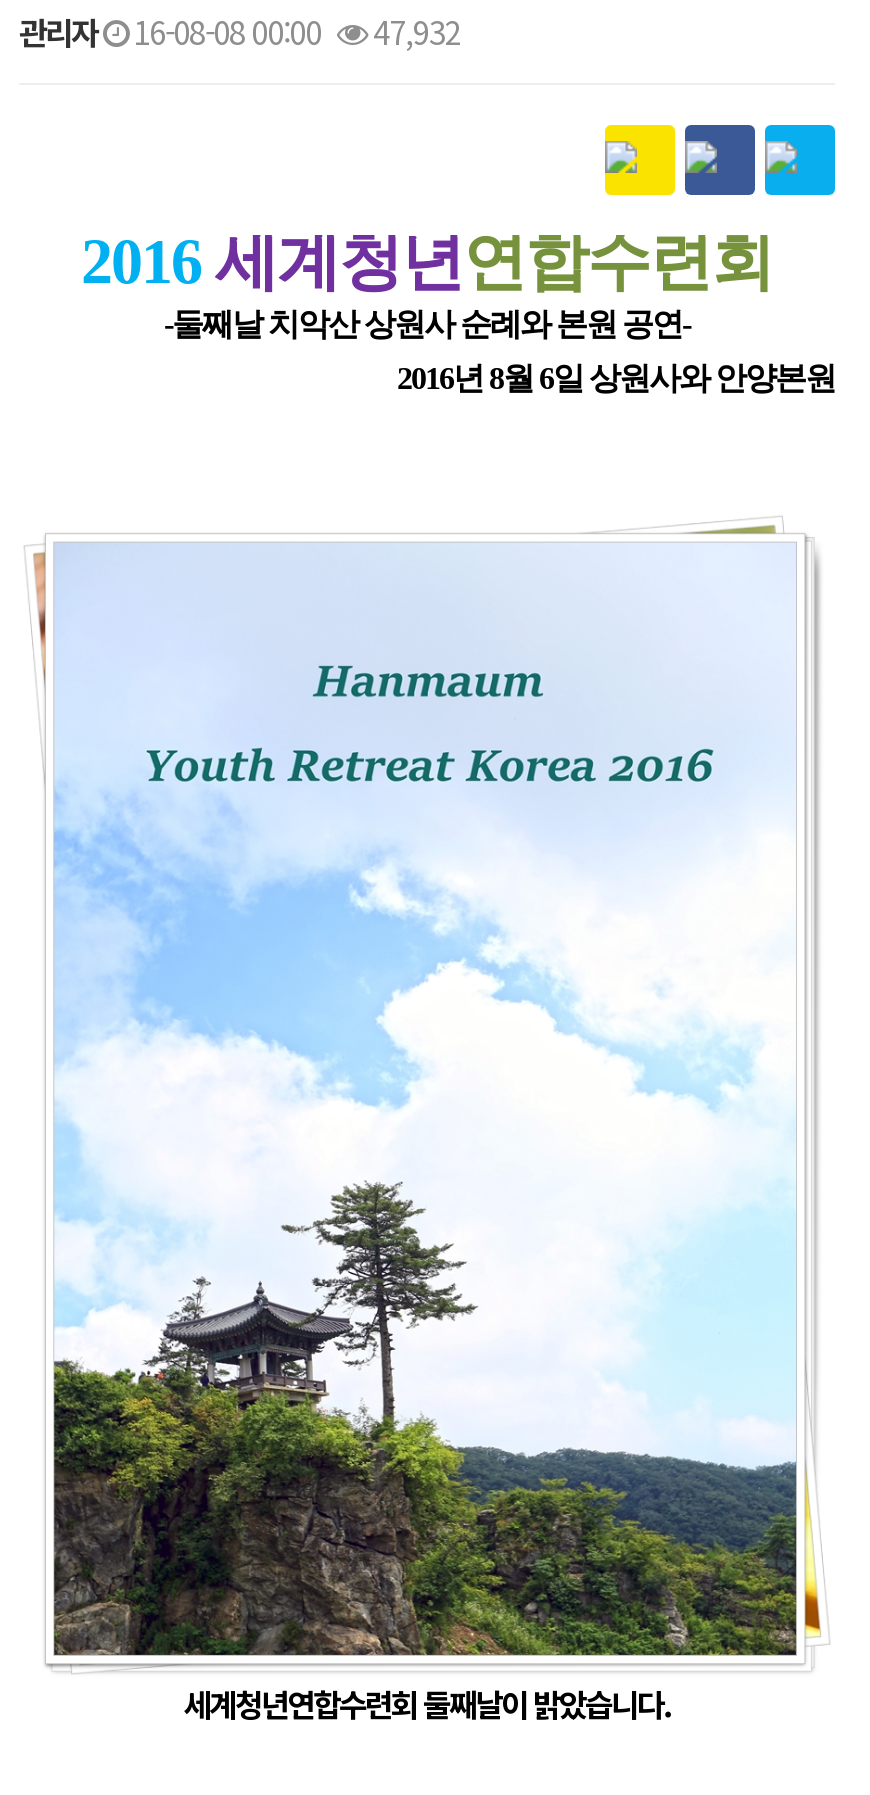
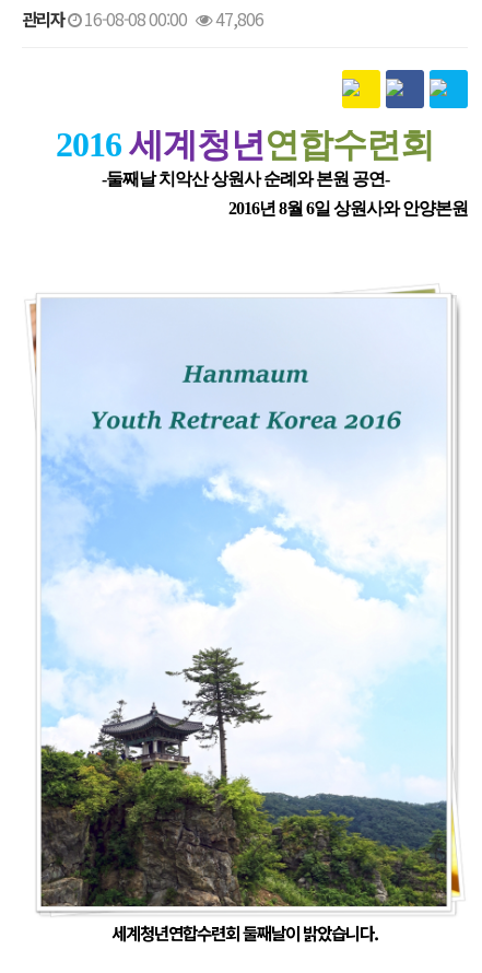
[19,9,461,55] 관리자 16-08-08 00:00 47,932 -> [22,7,263,32] 관리자 16-08-08 00:00 47,806

